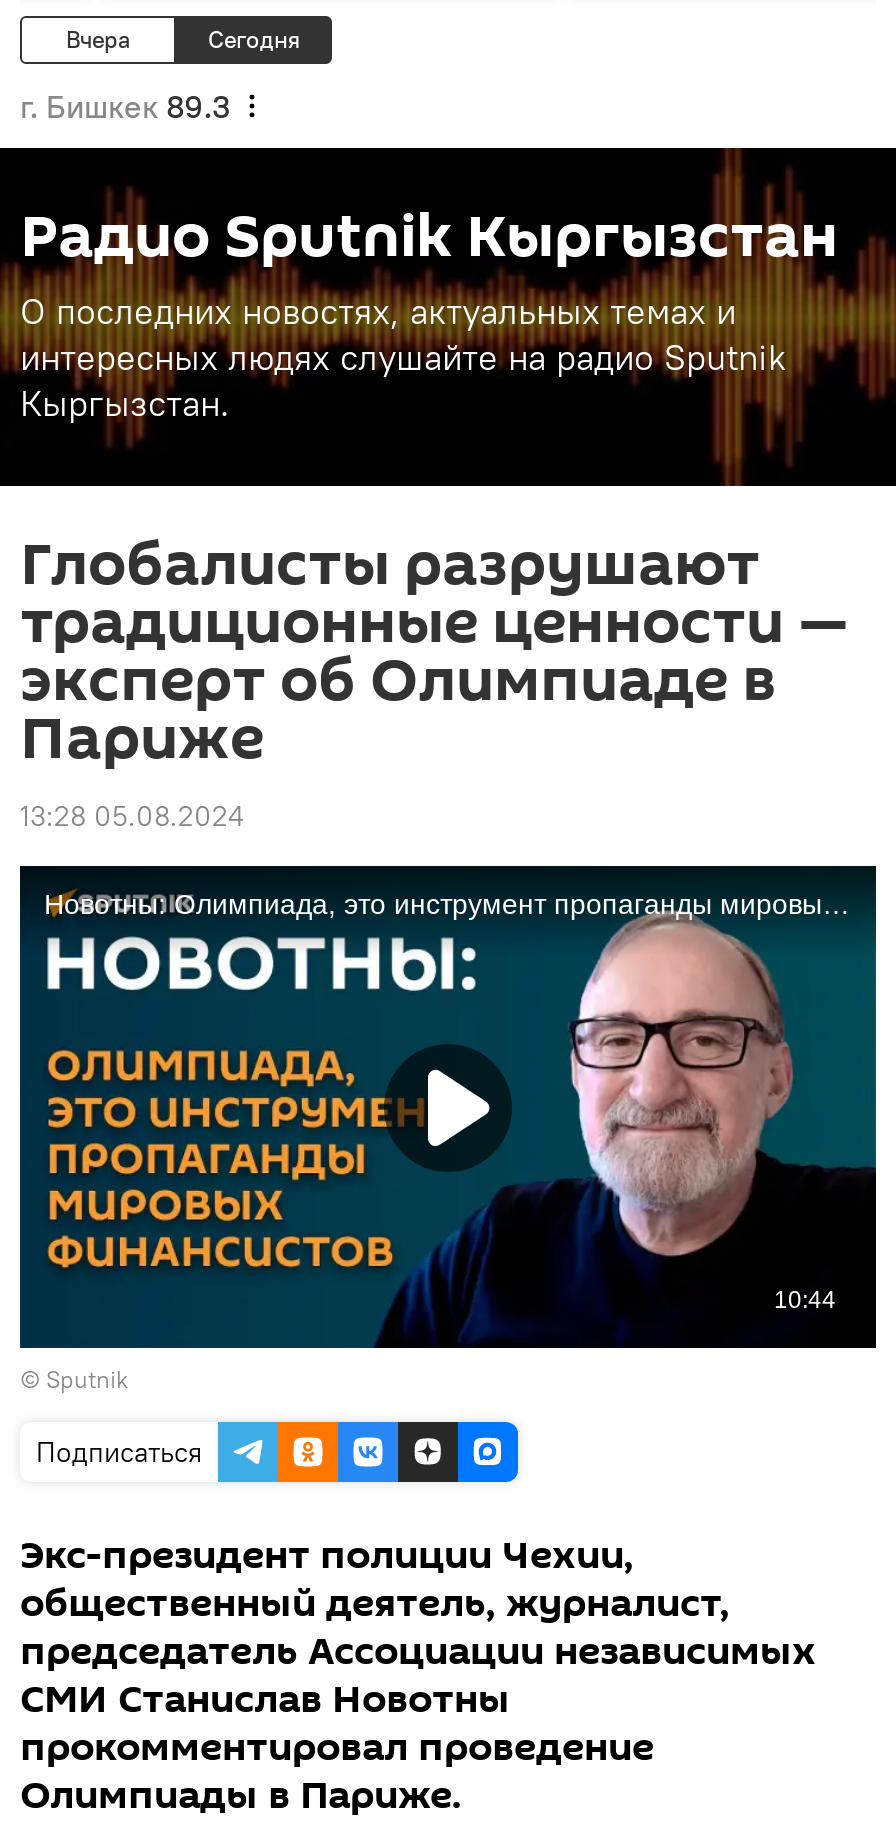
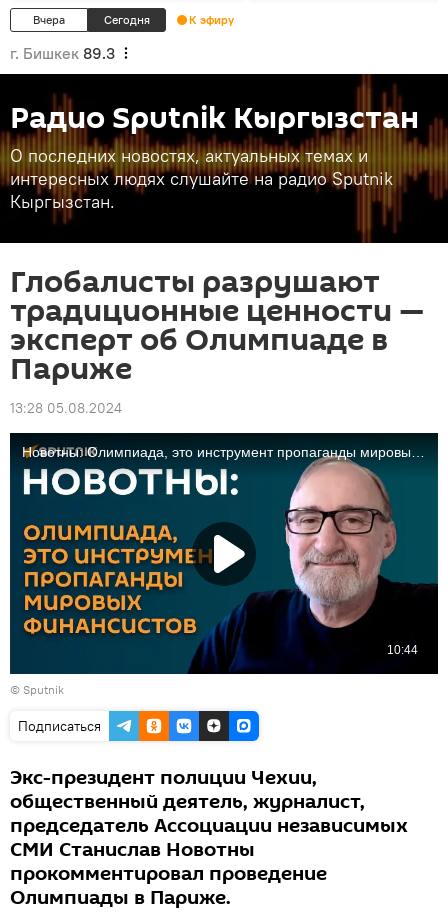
none -> [189,12,234,27] К эфиру

